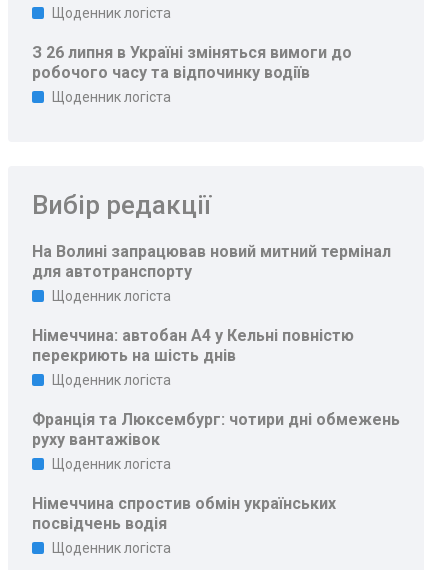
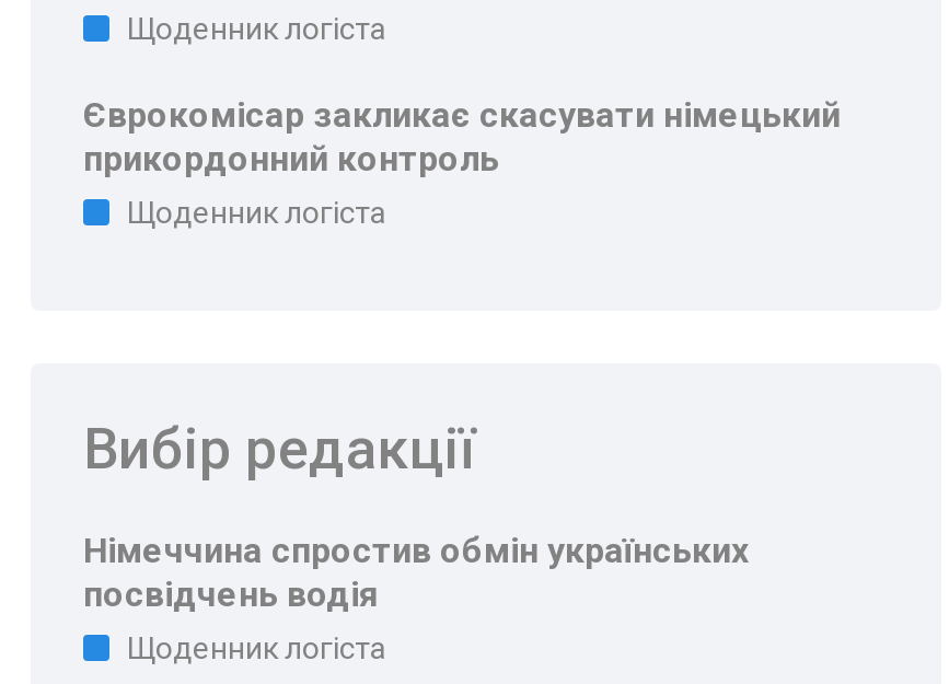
[32,43,352,82] З 26 липня в Україні зміняться вимоги до | робочого часу та відпочинку водіїв -> [83,94,841,179] Єврокомісар закликає скасувати німецький | прикордонний контроль
[32,242,400,472] На Волині запрацював новий митний термінал | для автотранспорту | Щоденник логіста | Німеччина: автобан A4 у Кельні повністю | перекриють на шість днів | Щоденник логіста | Франція та Люксембург: чотири дні обмежень | руху вантажівок | Щоденник логіста -> none

